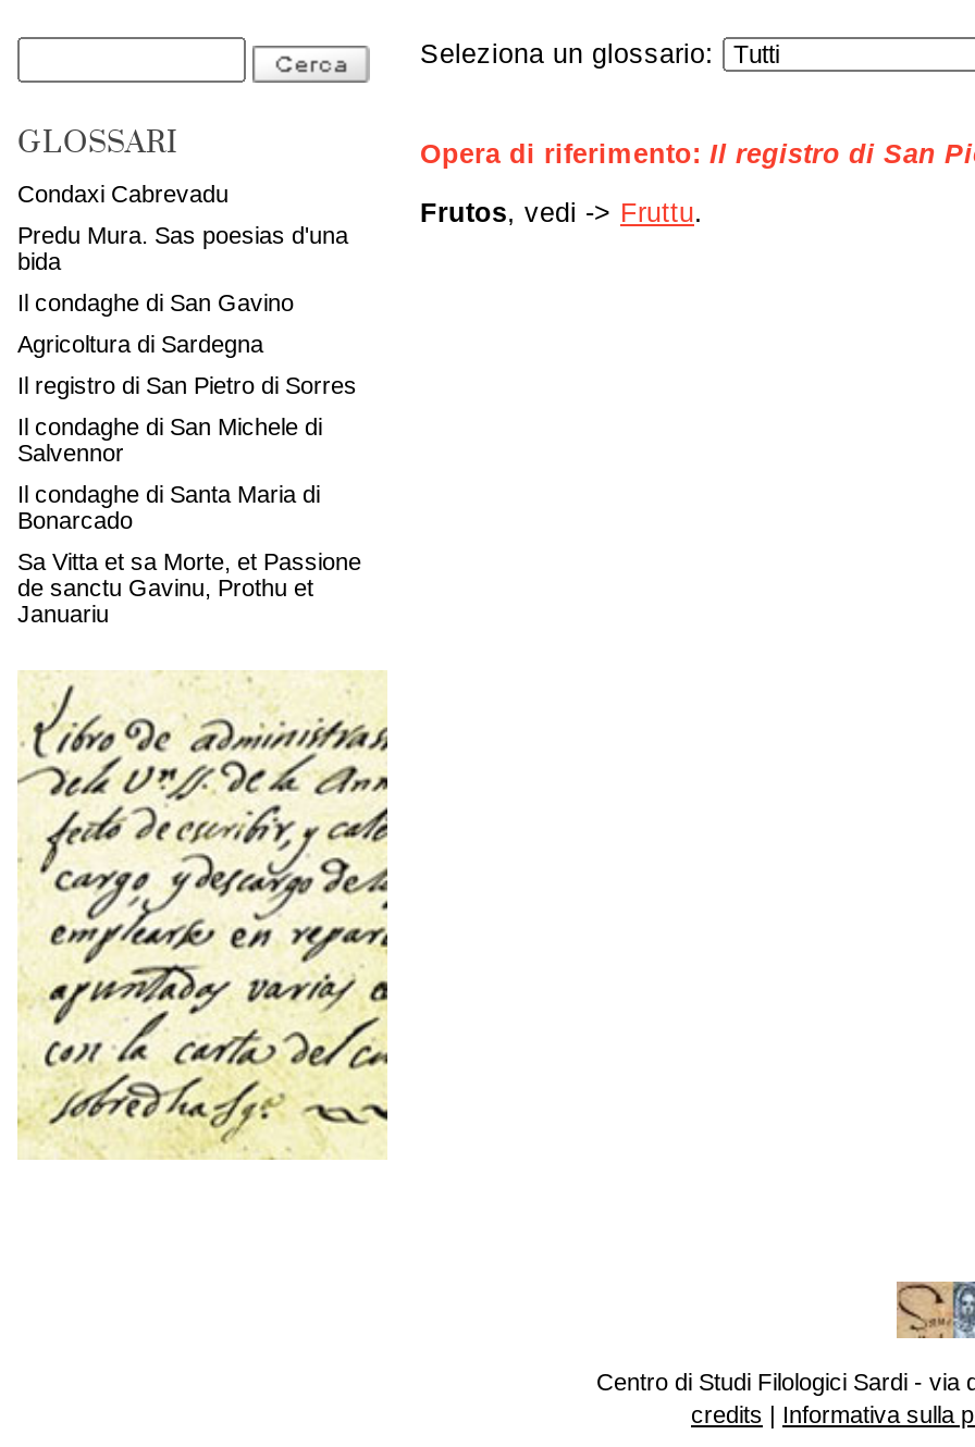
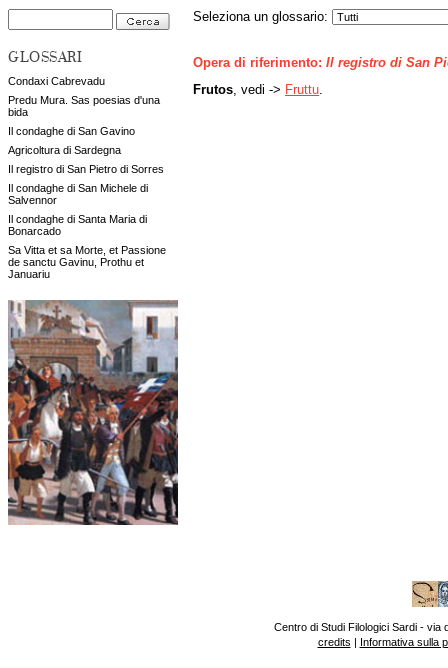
[15,670,390,1162] [image] -> [7,299,179,526] [image]

